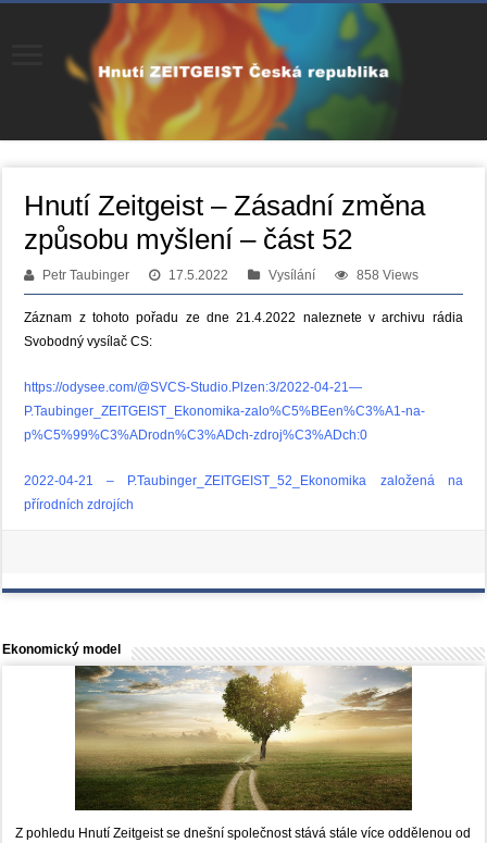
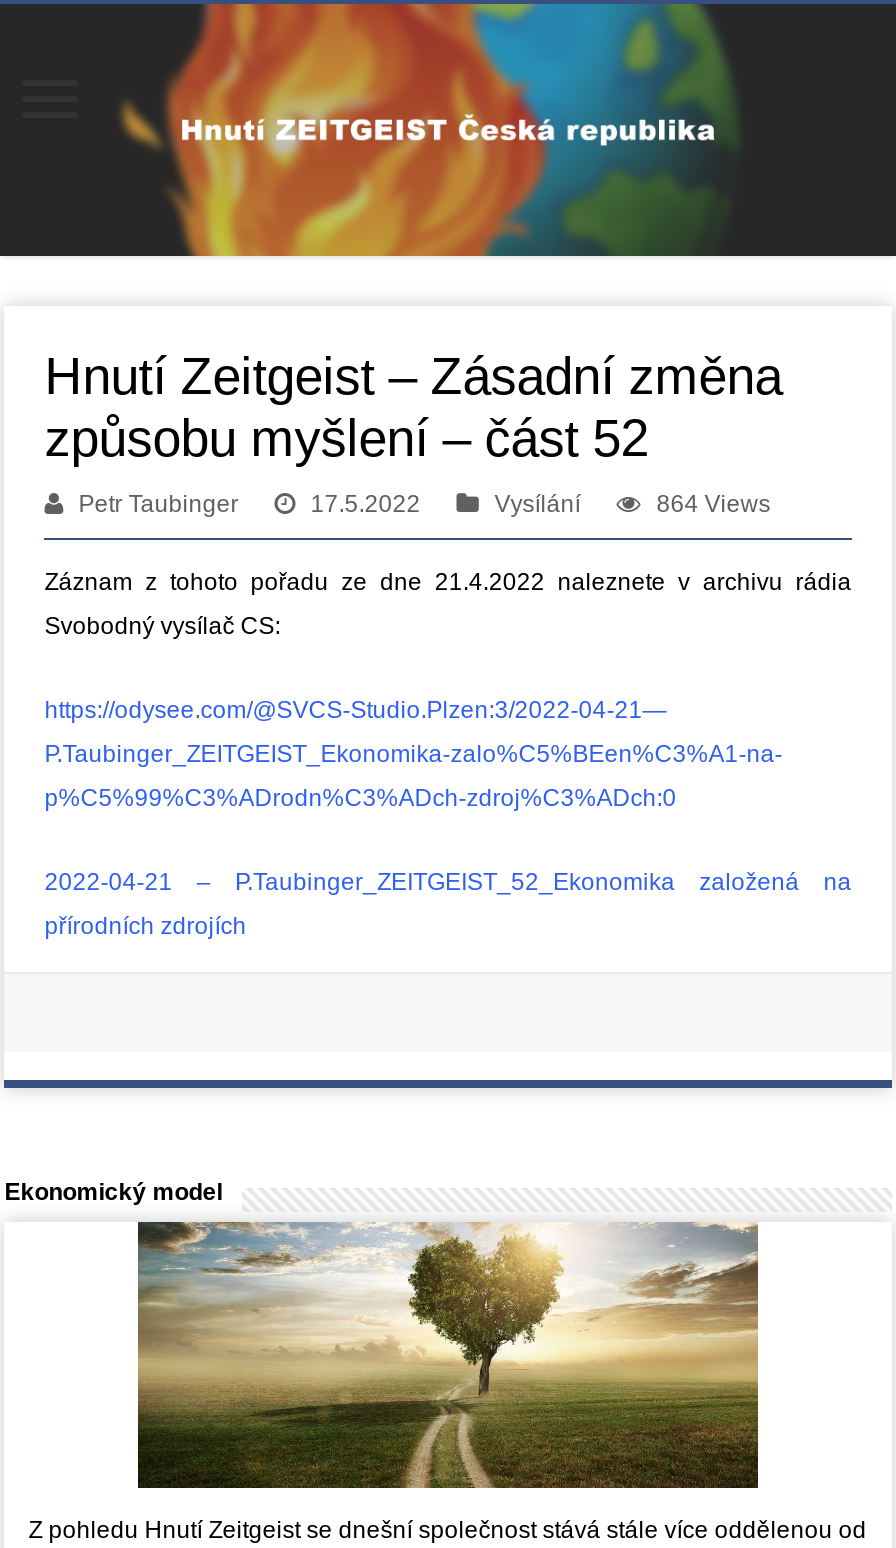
[357,268,419,283] 858 Views -> [656,490,770,518] 864 Views

